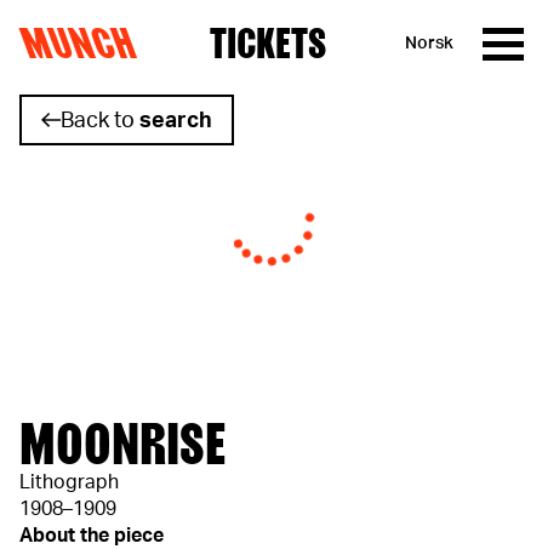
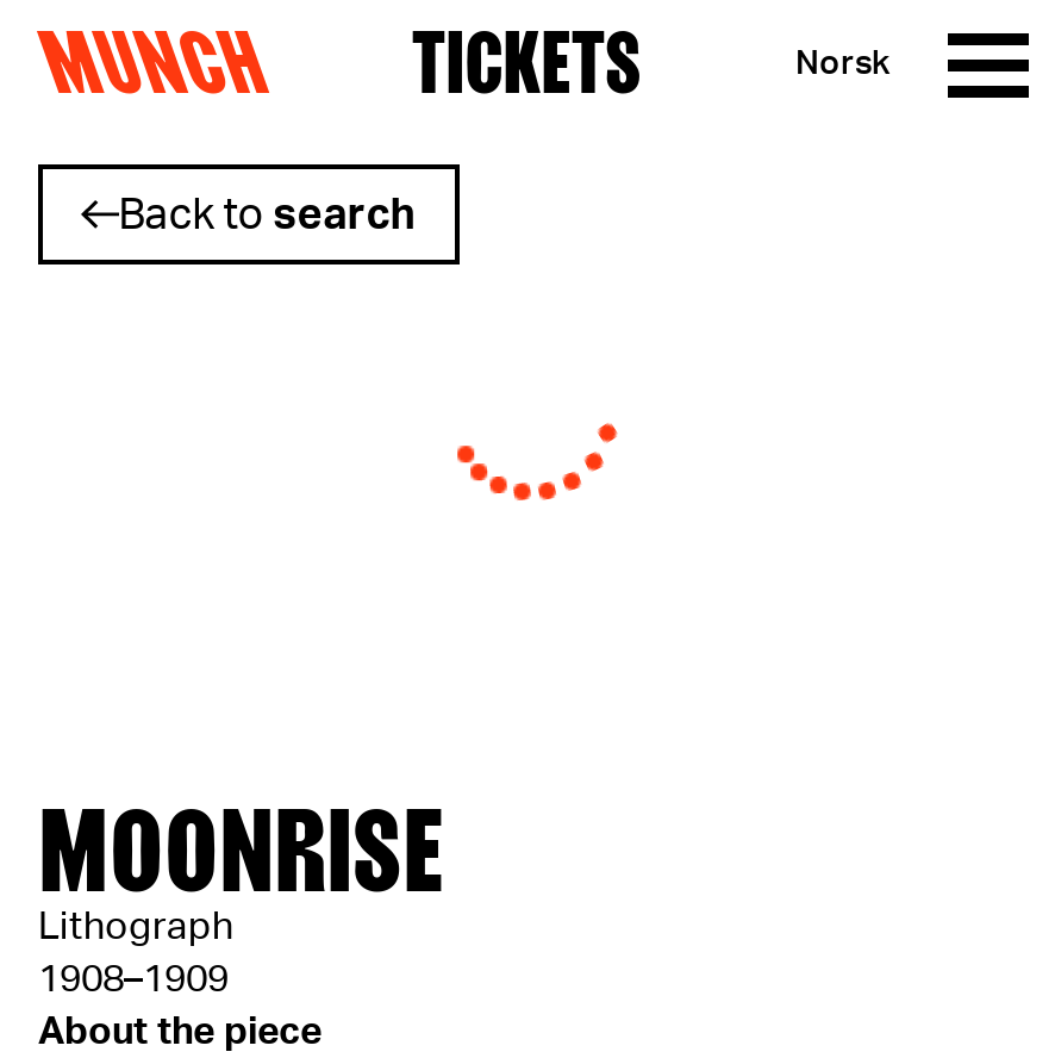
[235,212,315,267] [image] -> [460,398,619,503] [image]

